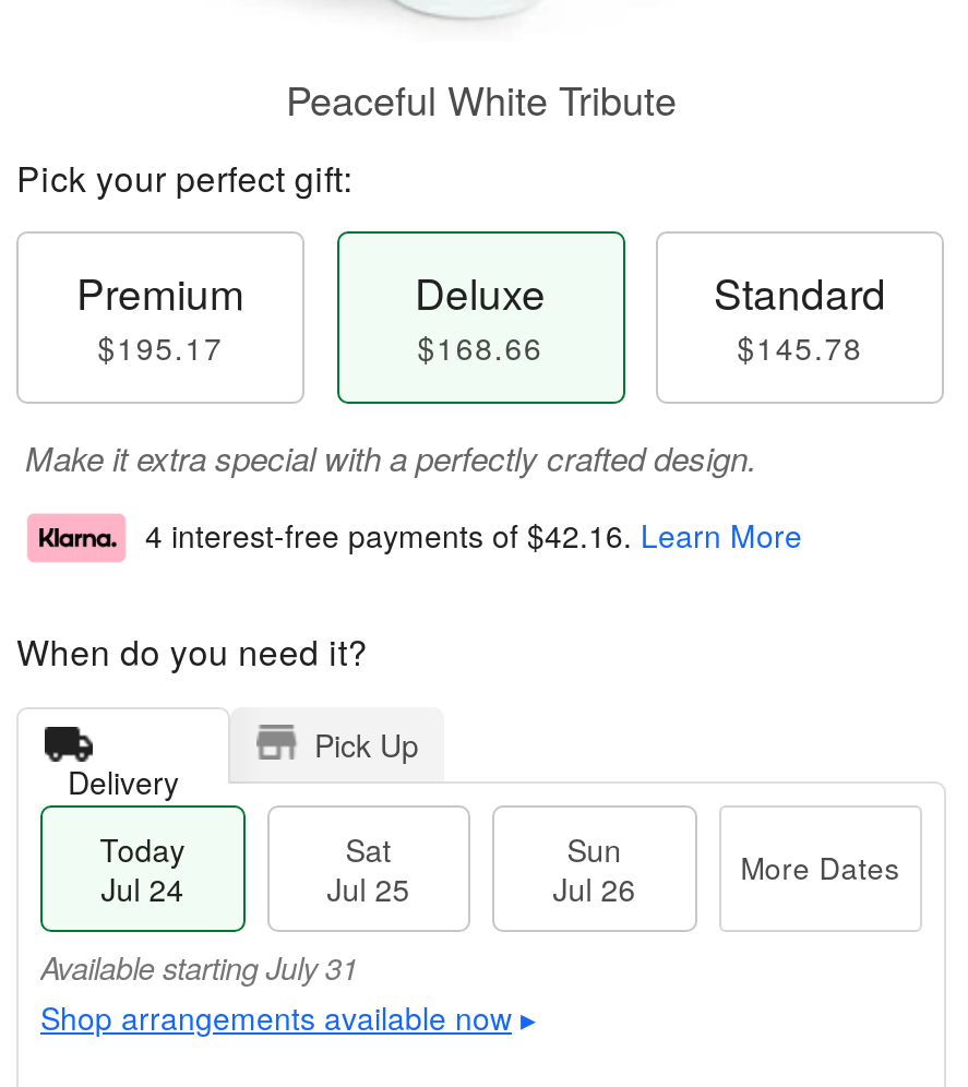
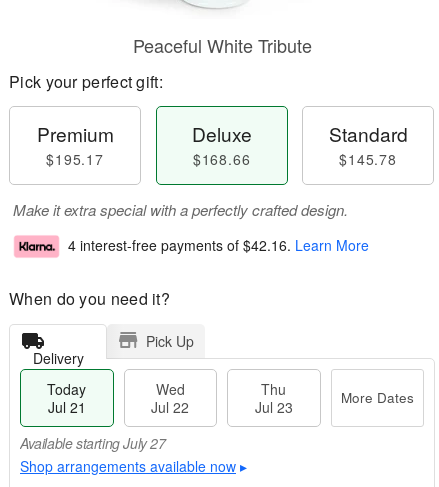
[327,827,410,910] Sat | Jul 25 -> [151,379,189,417] Wed | Jul 22
[553,827,636,910] Sun | Jul 26 -> [255,379,293,417] Thu | Jul 23
[101,867,184,910] Jul 24 -> [48,397,86,417] Jul 21
[40,945,358,989] Available starting July 31 -> [20,433,166,453] Available starting July 27

